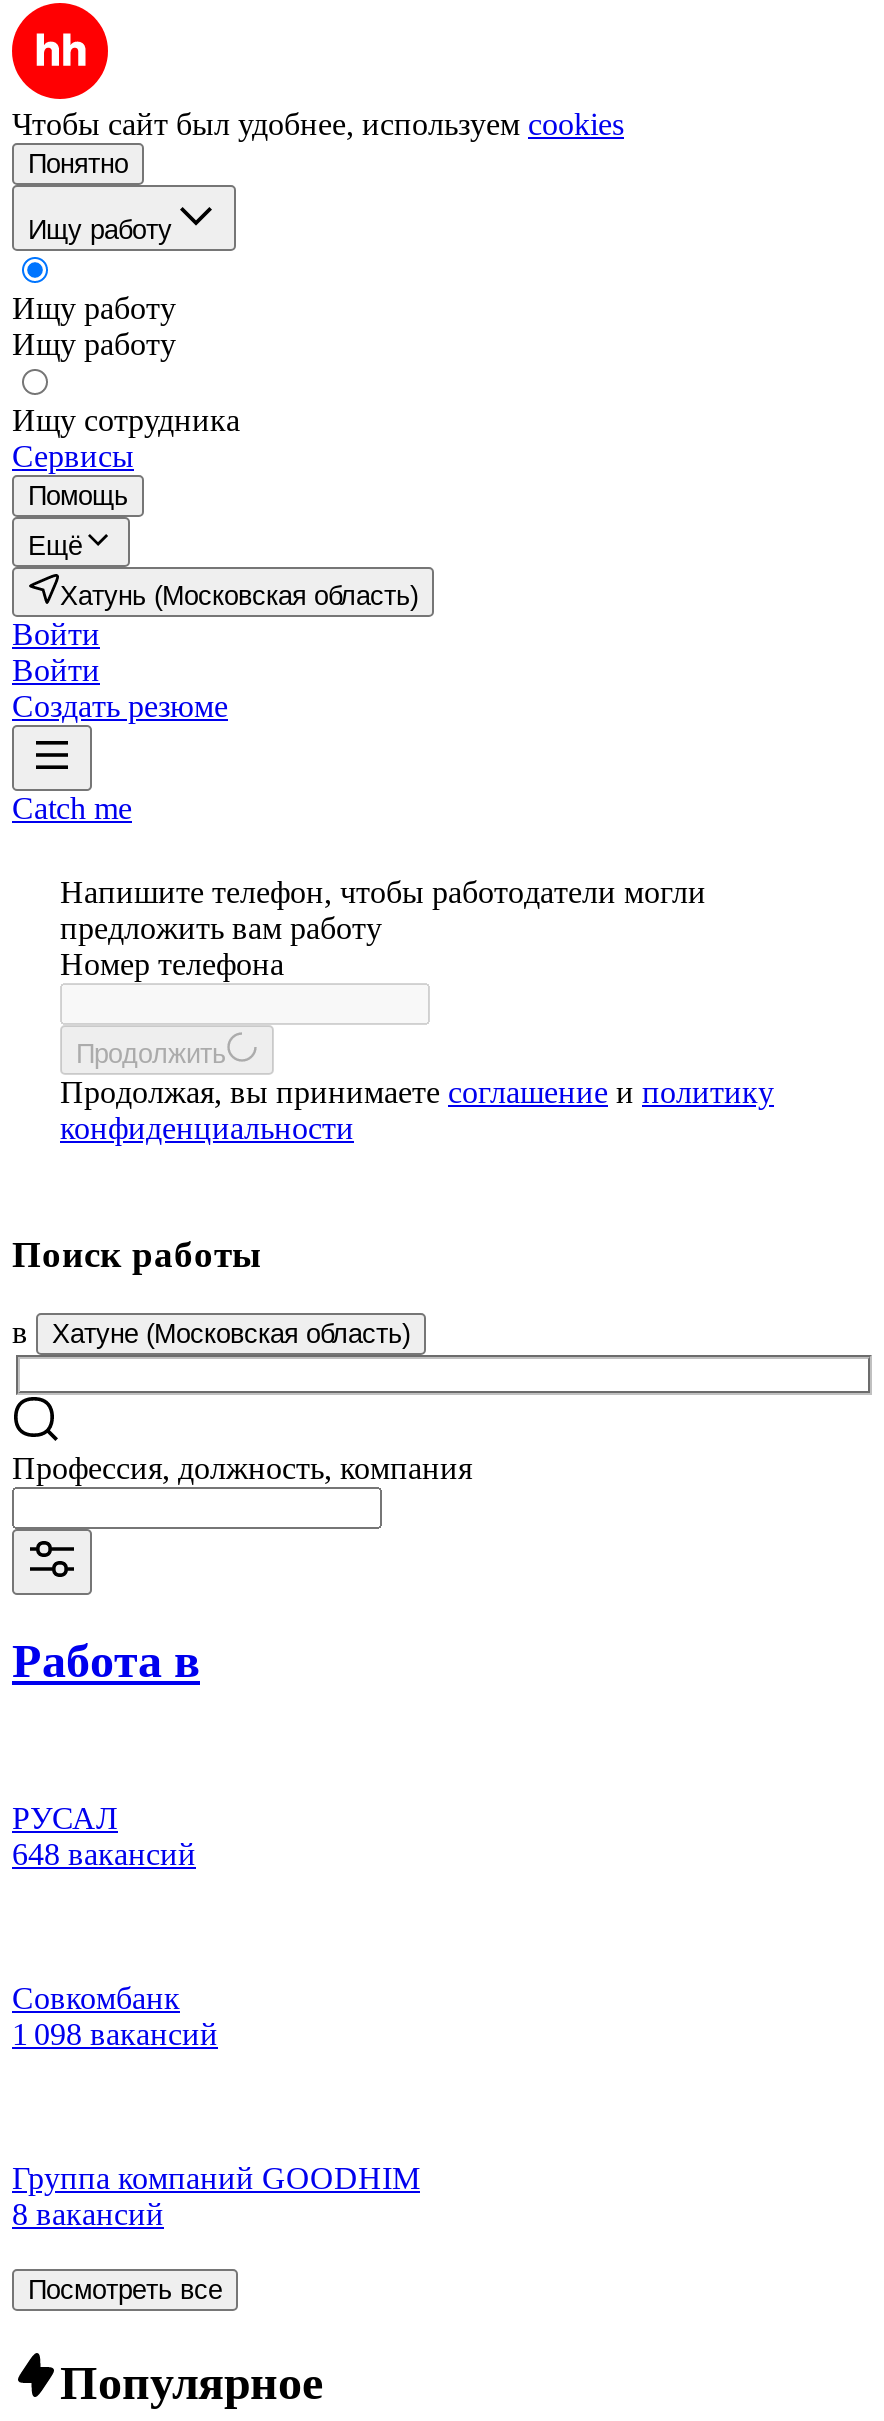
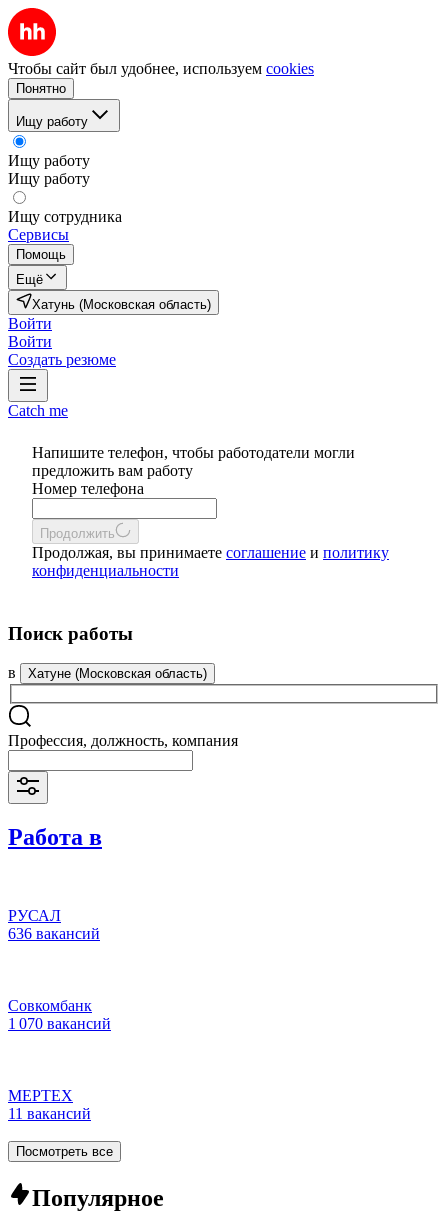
[12,1837,196,1871] 648 вакансий -> [8,925,100,942] 636 вакансий
[12,2017,218,2051] 1 098 вакансий -> [8,1015,111,1032] 1 070 вакансий
[12,2161,420,2231] Группа компаний GOODHIM | 8 вакансий -> [8,1087,91,1122] МЕРТЕХ | 11 вакансий

